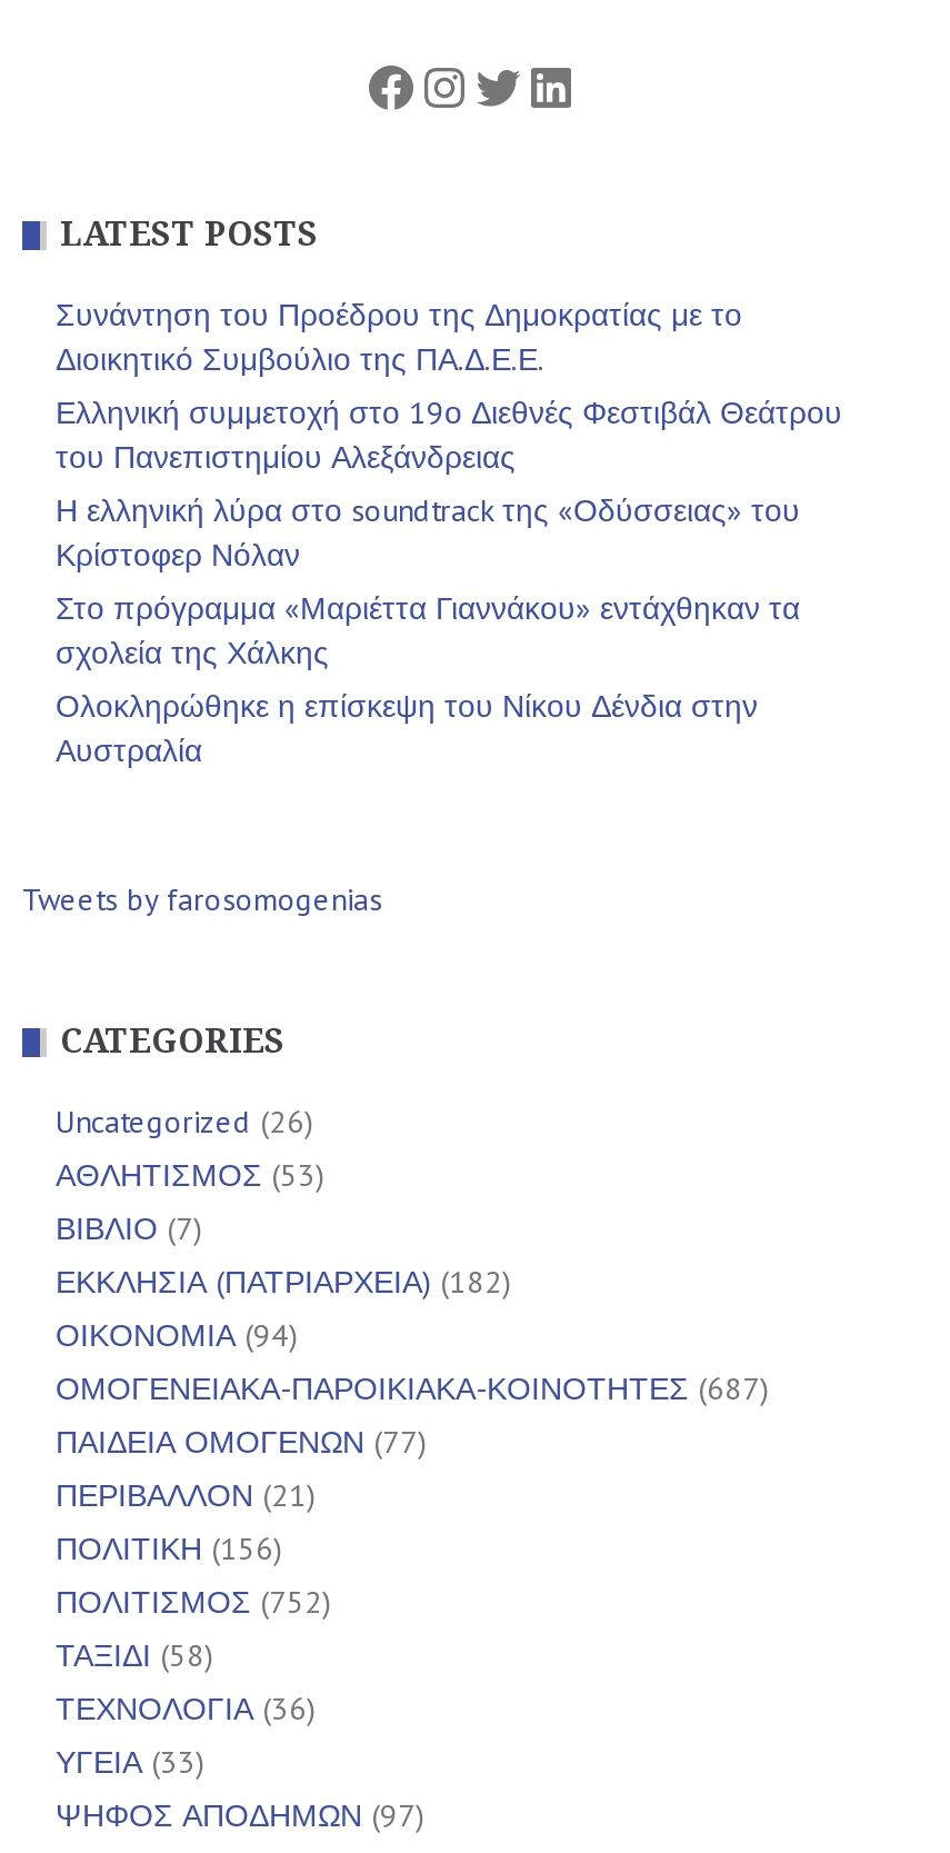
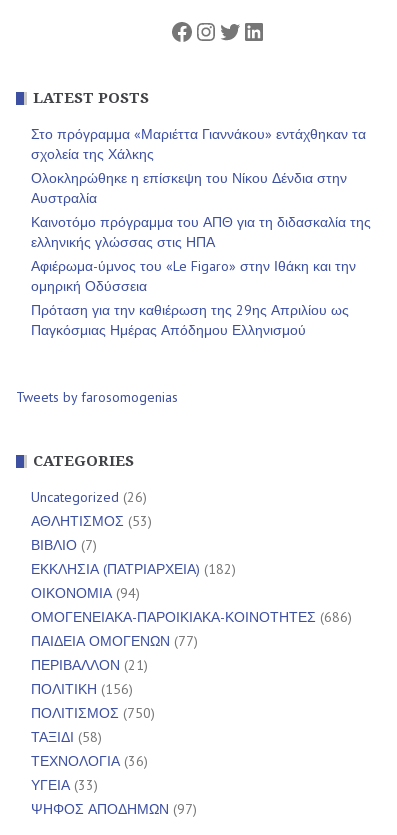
[56,295,842,576] Συνάντηση του Προέδρου της Δημοκρατίας με το | Διοικητικό Συμβούλιο της ΠΑ.Δ.Ε.Ε. | Ελληνική συμμετοχή στο 19ο Διεθνές Φεστιβάλ Θεάτρου | του Πανεπιστημίου Αλεξάνδρειας | Η ελληνική λύρα στο soundtrack της «Οδύσσειας» του | Κρίστοφερ Νόλαν -> none
moved [56,589,800,771] -> [31,125,366,207]: Στο πρόγραμμα «Μαριέττα Γιαννάκου» εντάχθηκαν τα | σχολεία της Χάλκης | Ολοκληρώθηκε η επίσκεψη του Νίκου Δένδια στην | Αυστραλία
none -> [31,213,371,339] Καινοτόμο πρόγραμμα του ΑΠΘ για τη διδασκαλία της | ελληνικής γλώσσας στις ΗΠΑ | Αφιέρωμα-ύμνος του «Le Figaro» στην Ιθάκη και την | ομηρική Οδύσσεια | Πρόταση για την καθιέρωση της 29ης Απριλίου ως | Παγκόσμιας Ημέρας Απόδημου Ελληνισμού
[56,1369,769,1409] ΟΜΟΓΕΝΕΙΑΚΑ-ΠΑΡΟΙΚΙΑΚΑ-ΚΟΙΝΟΤΗΤΕΣ (687) -> [31,608,352,626] ΟΜΟΓΕΝΕΙΑΚΑ-ΠΑΡΟΙΚΙΑΚΑ-ΚΟΙΝΟΤΗΤΕΣ (686)
[56,1583,331,1623] ΠΟΛΙΤΙΣΜΟΣ (752) -> [31,704,155,722] ΠΟΛΙΤΙΣΜΟΣ (750)

